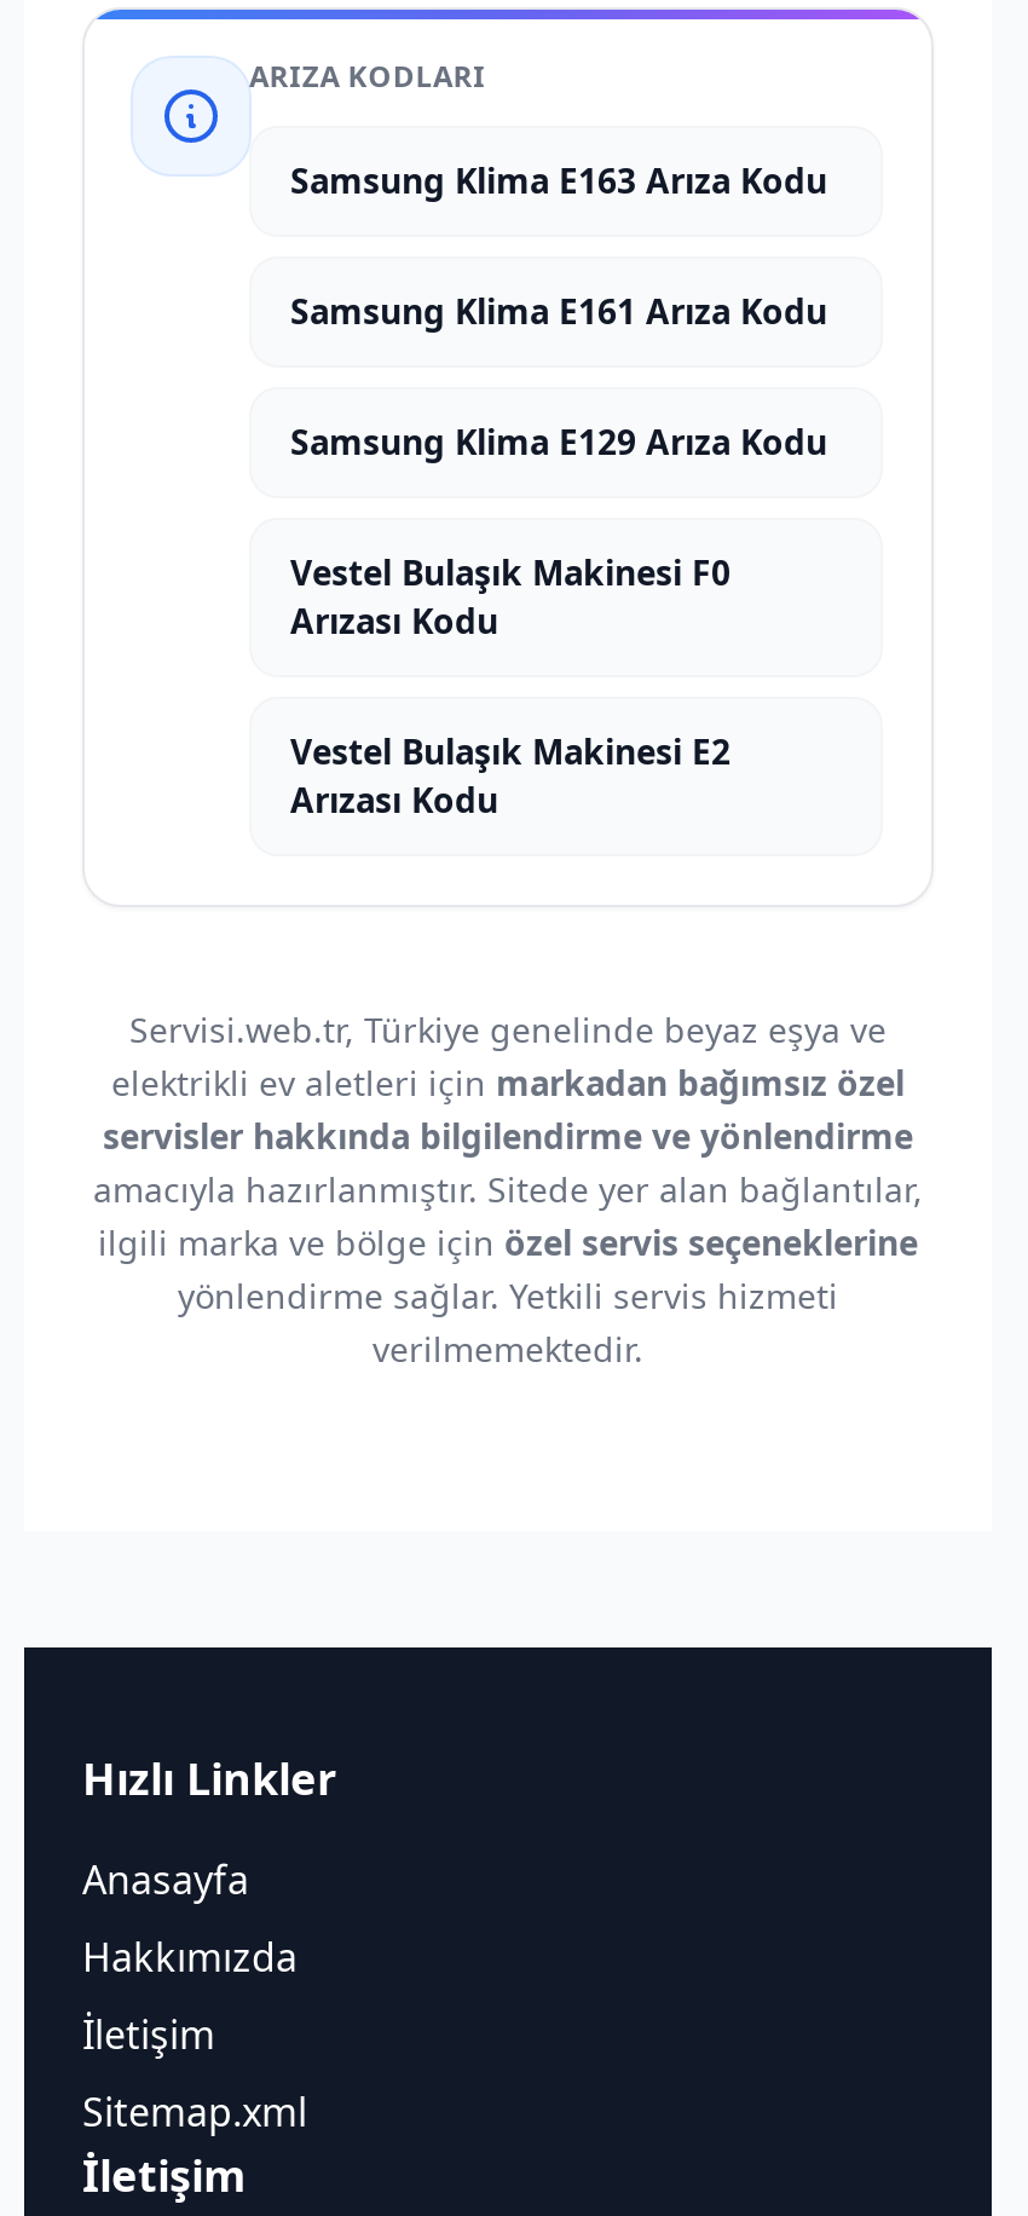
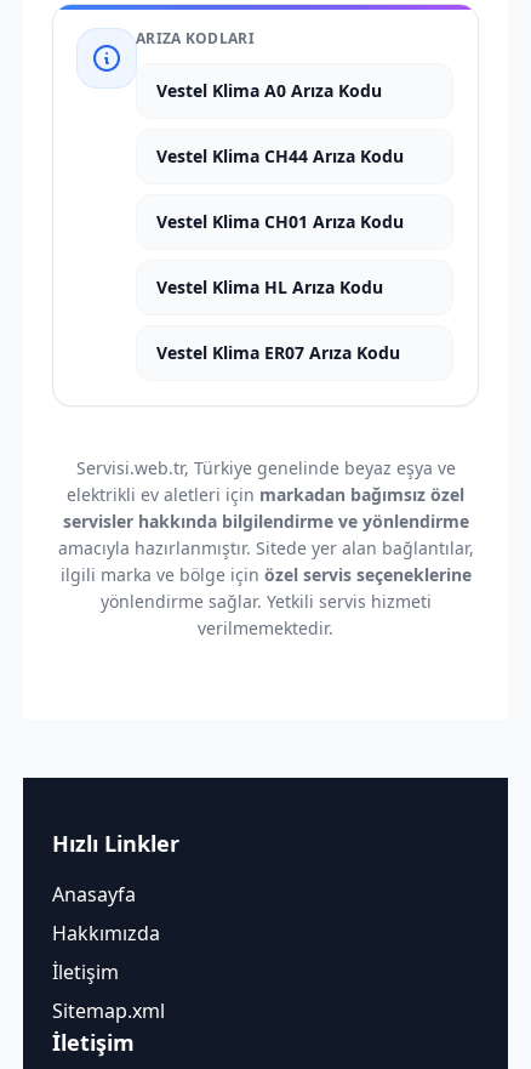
[290,157,827,203] Samsung Klima E163 Arıza Kodu -> [156,79,382,102] Vestel Klima A0 Arıza Kodu
[290,288,827,334] Samsung Klima E161 Arıza Kodu -> [156,144,404,167] Vestel Klima CH44 Arıza Kodu
[290,419,827,464] Samsung Klima E129 Arıza Kodu -> [156,210,404,233] Vestel Klima CH01 Arıza Kodu
[290,549,730,644] Vestel Bulaşık Makinesi F0 | Arızası Kodu -> [156,275,383,298] Vestel Klima HL Arıza Kodu
[290,728,730,823] Vestel Bulaşık Makinesi E2 | Arızası Kodu -> [156,341,400,364] Vestel Klima ER07 Arıza Kodu

